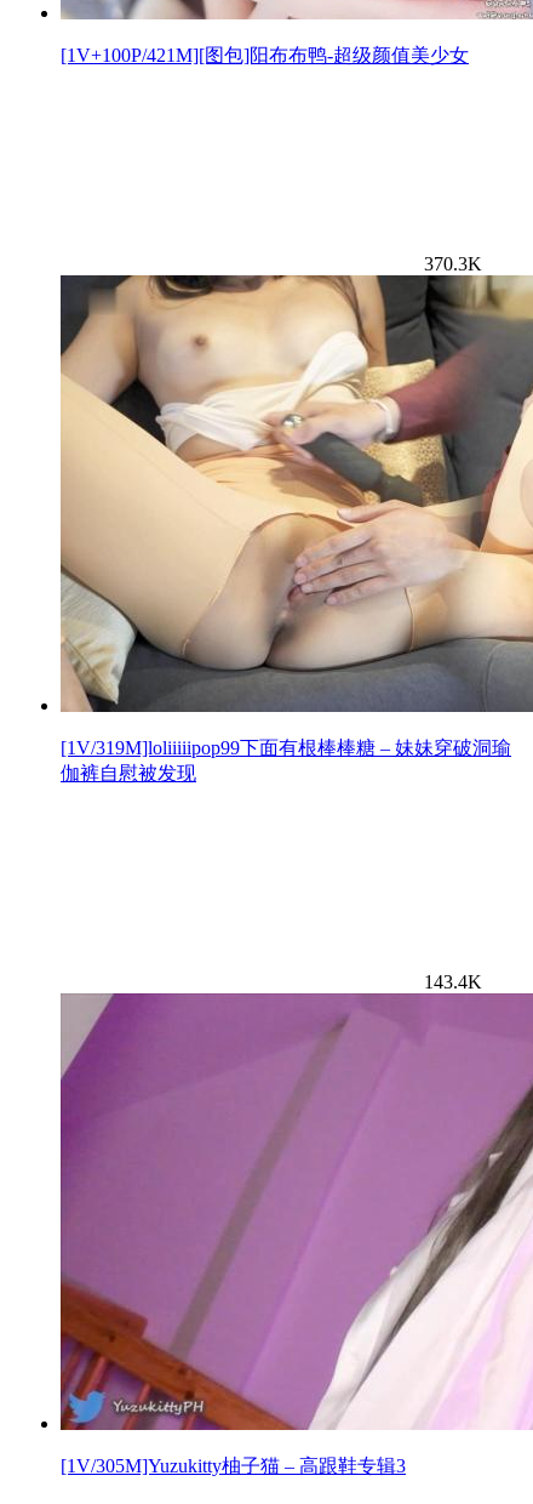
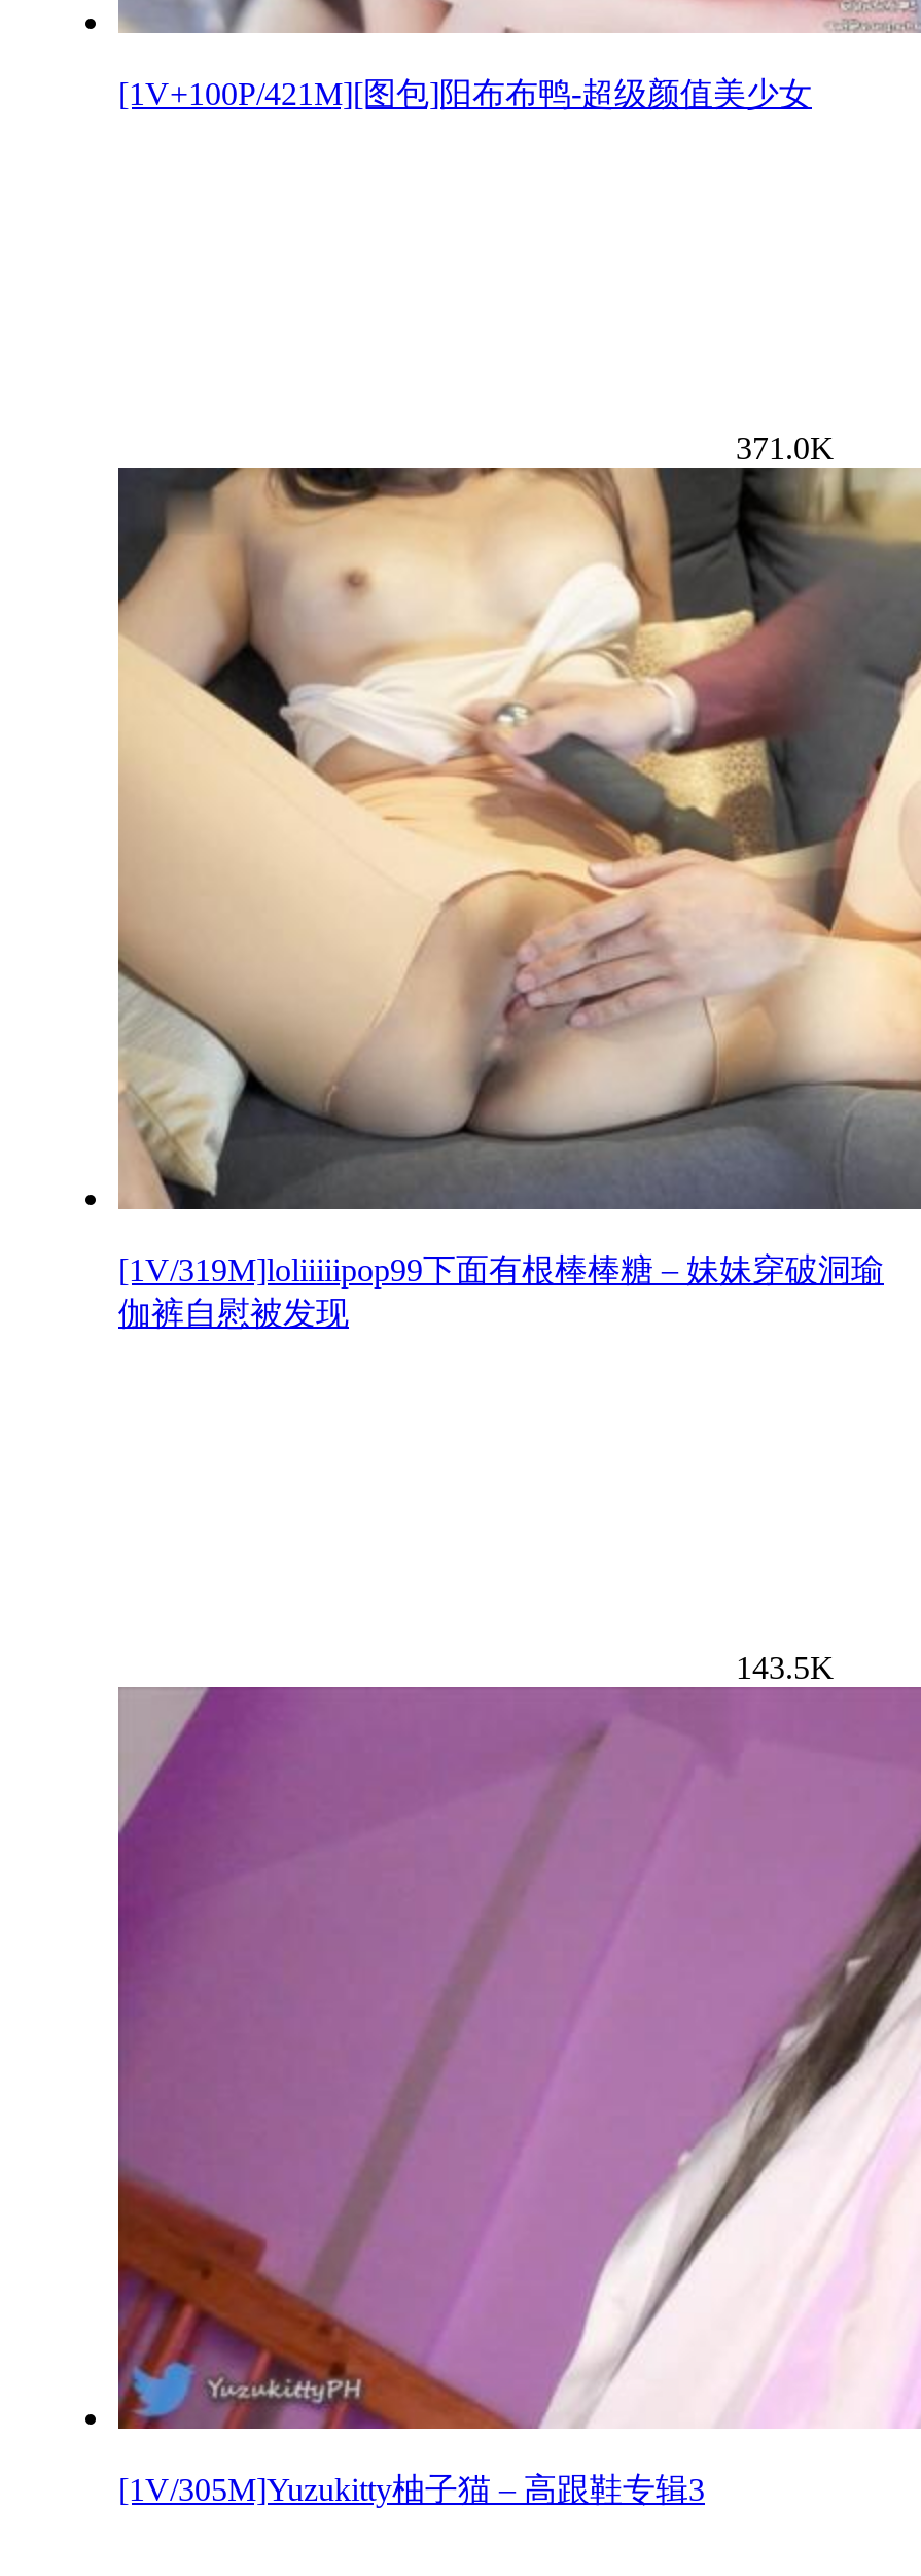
[424,254,482,275] 370.3K -> [736,431,835,466] 371.0K
[424,972,482,993] 143.4K -> [736,1651,835,1686] 143.5K

